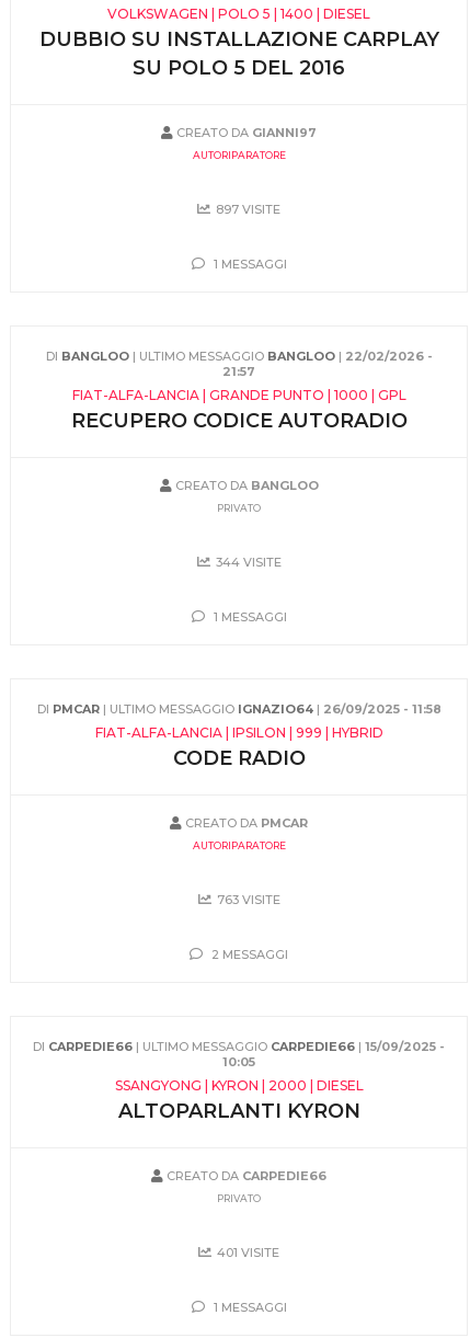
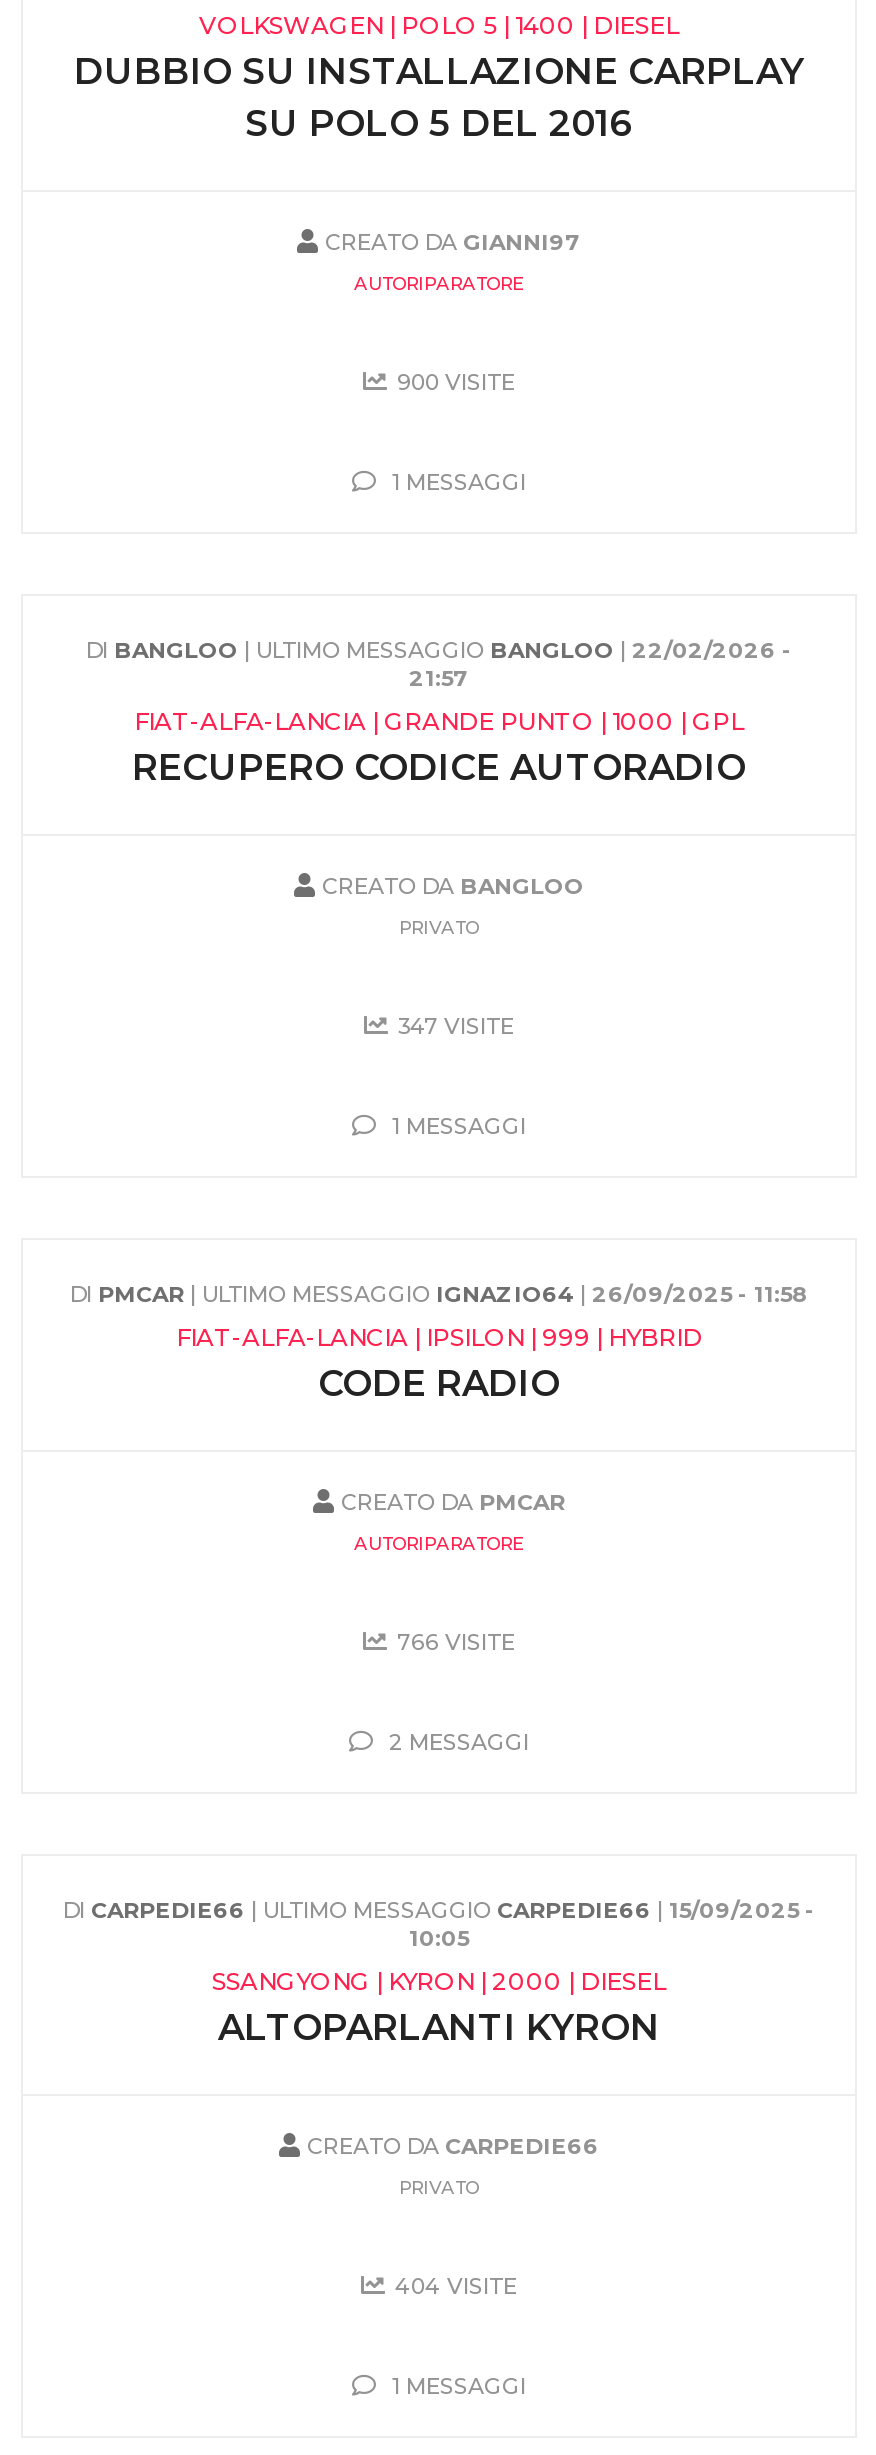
[216,202,280,217] 897 VISITE -> [397,368,515,396] 900 VISITE
[215,554,281,570] 344 VISITE -> [398,1012,514,1040] 347 VISITE
[216,892,280,907] 763 VISITE -> [397,1628,515,1656] 766 VISITE
[217,1245,279,1260] 401 VISITE -> [395,2272,517,2300] 404 VISITE

